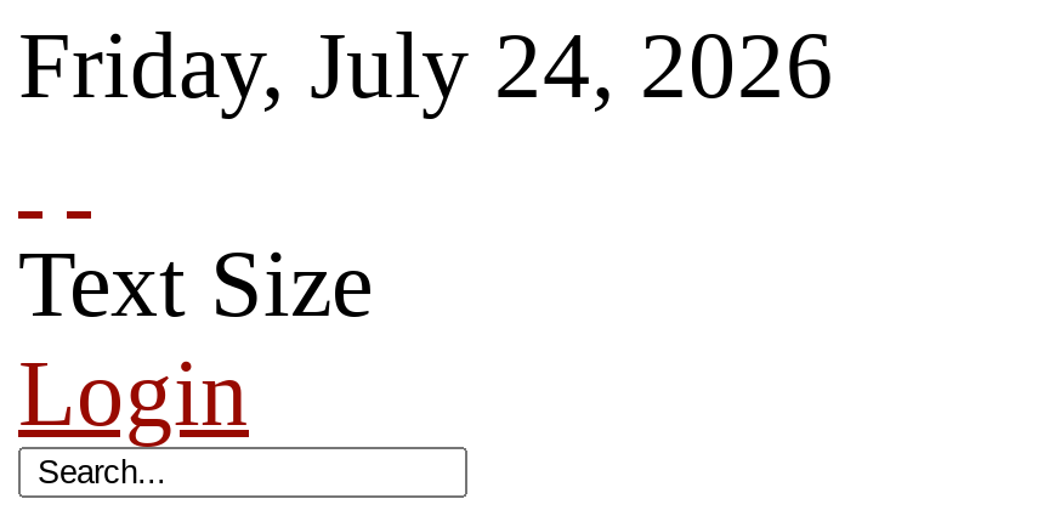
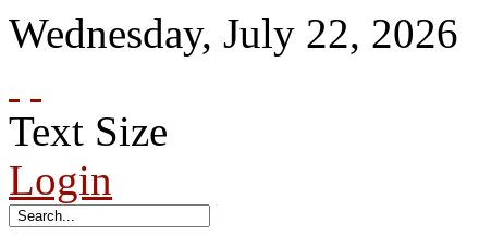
[18,12,834,117] Friday, July 24, 2026 -> [9,10,458,57] Wednesday, July 22, 2026

